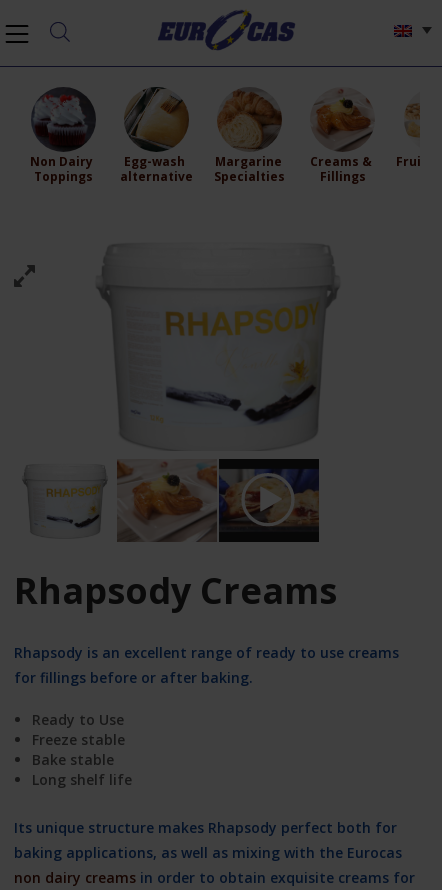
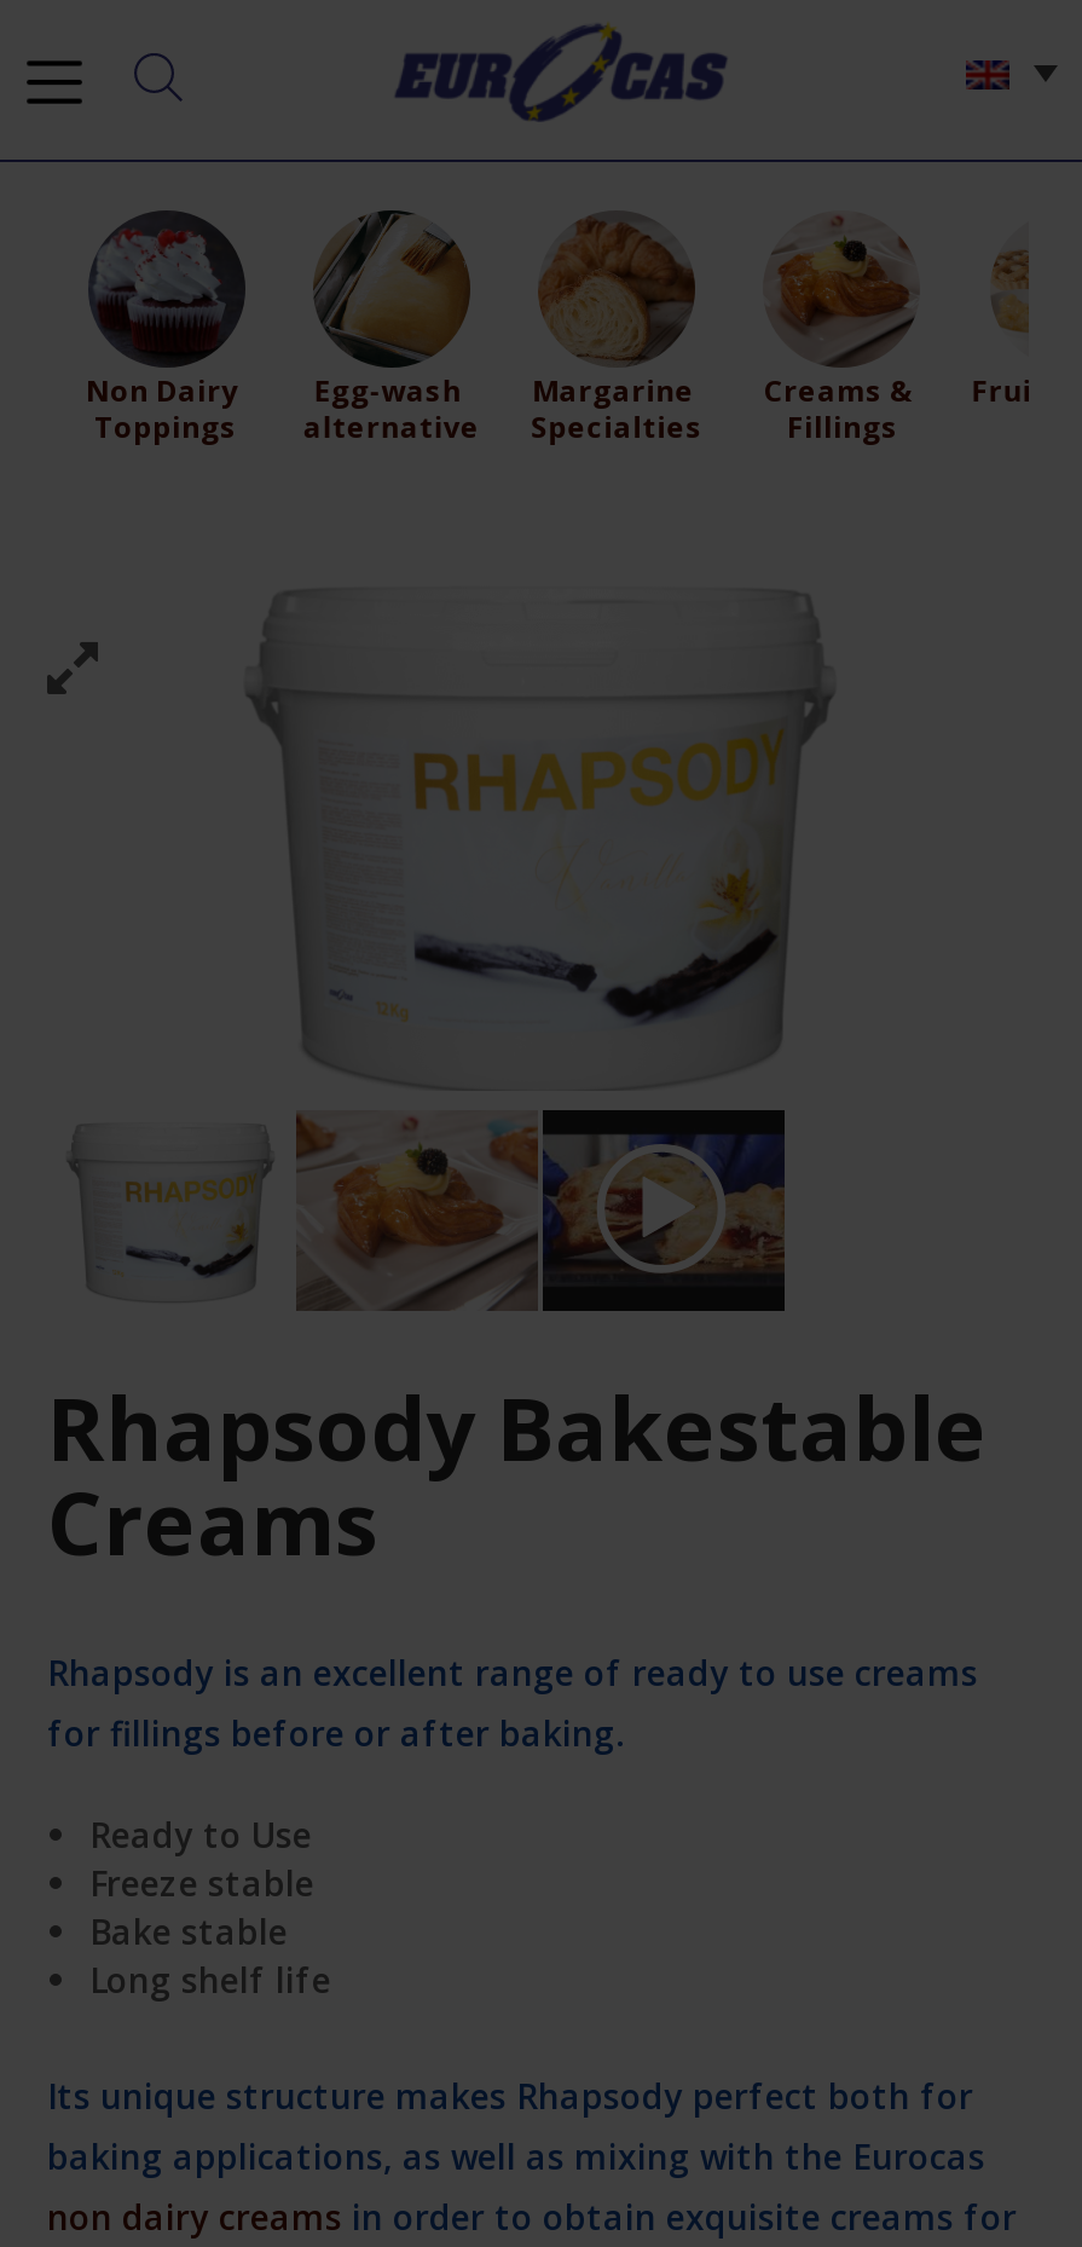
[14,566,337,615] Rhapsody Creams -> [47,1369,988,1582] Rhapsody Bakestable | Creams

